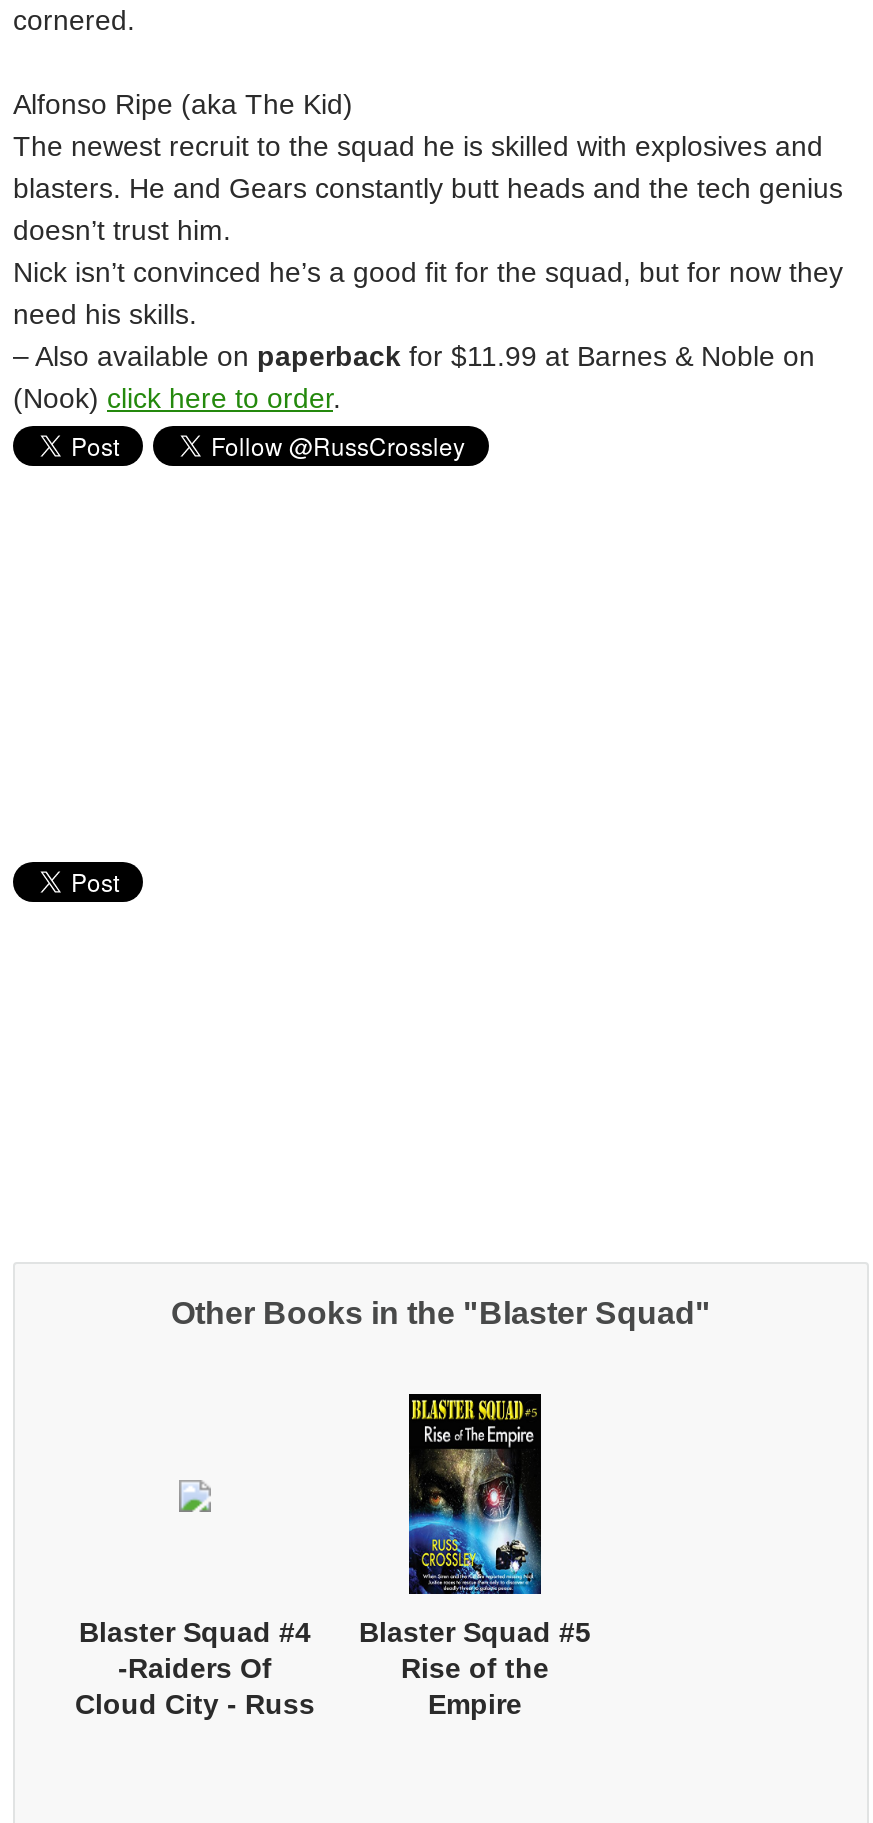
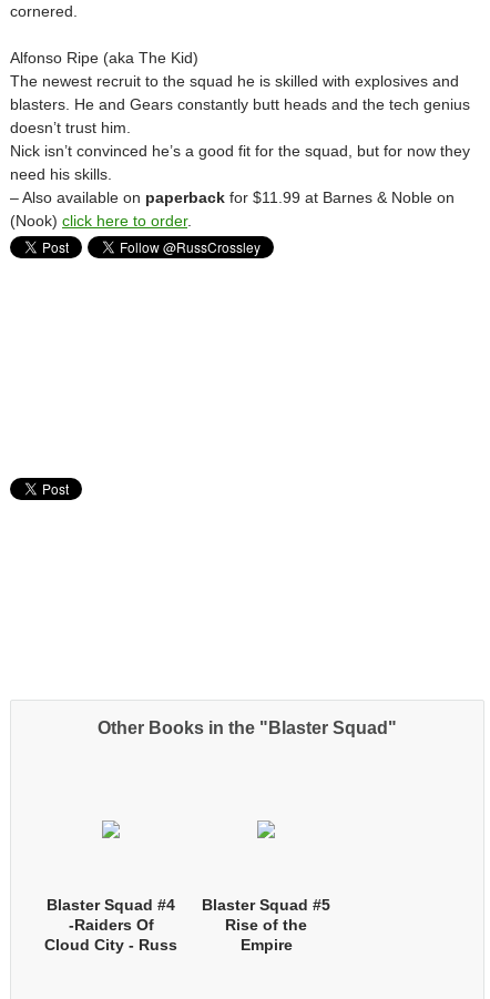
[407,1392,543,1596] [image] -> none

